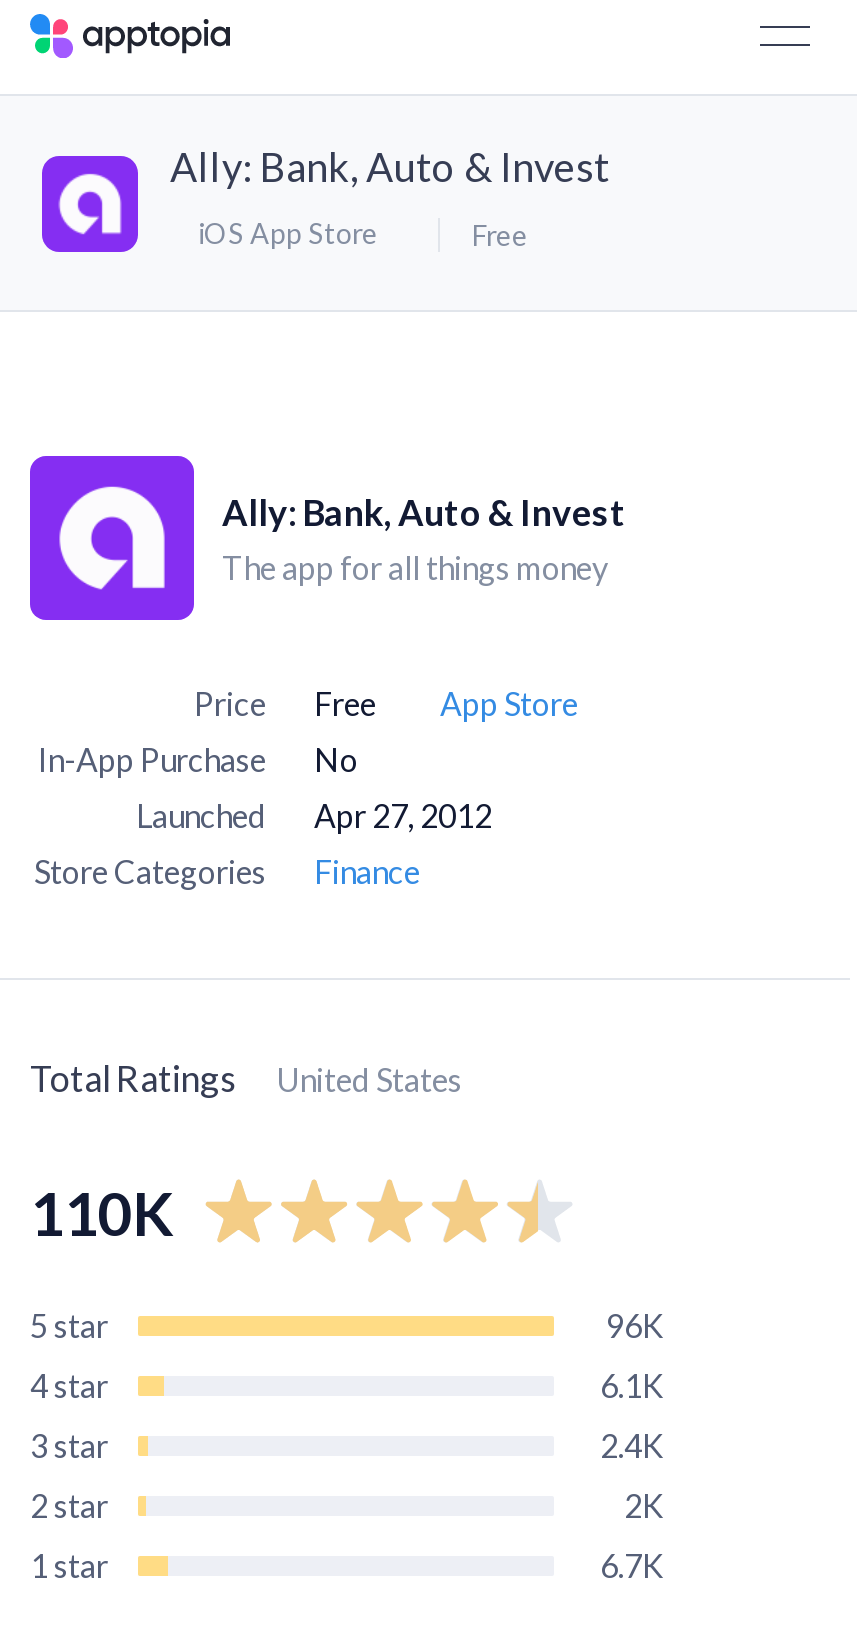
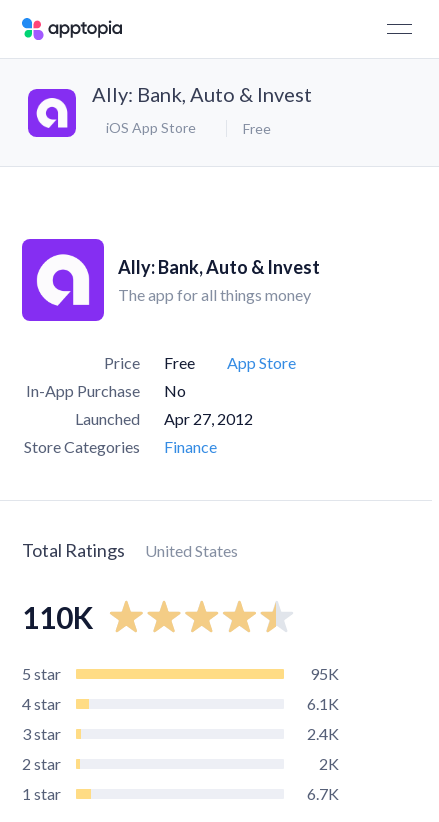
[606,1306,664,1344] 96K -> [310,664,339,683] 95K

